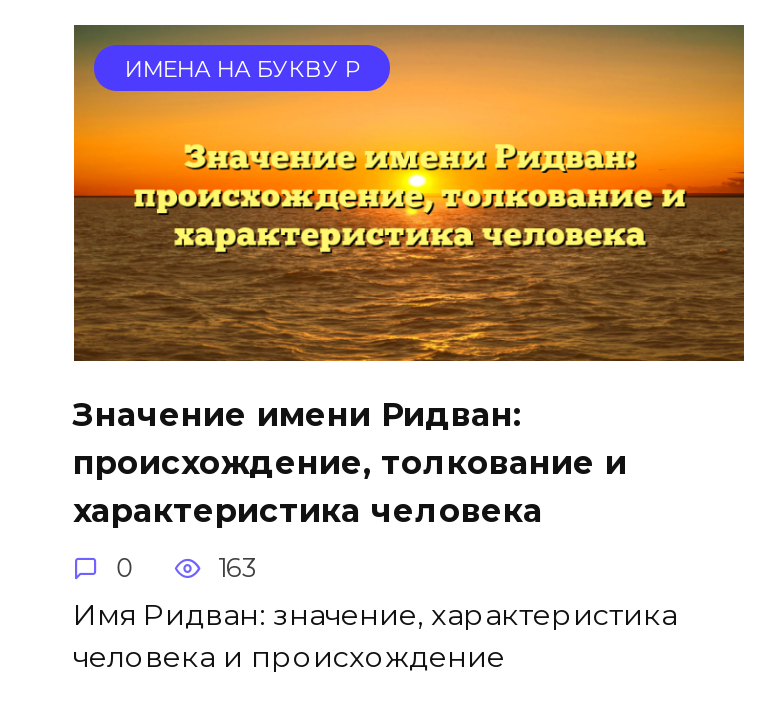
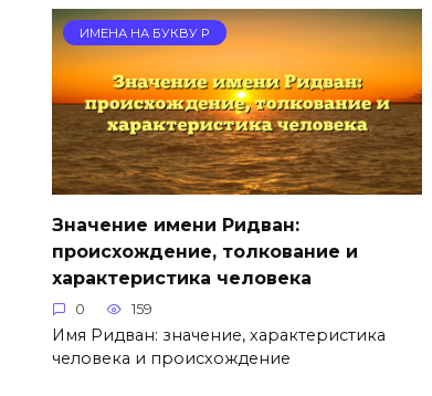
[218,554,258,584] 163 -> [131,301,152,318] 159

